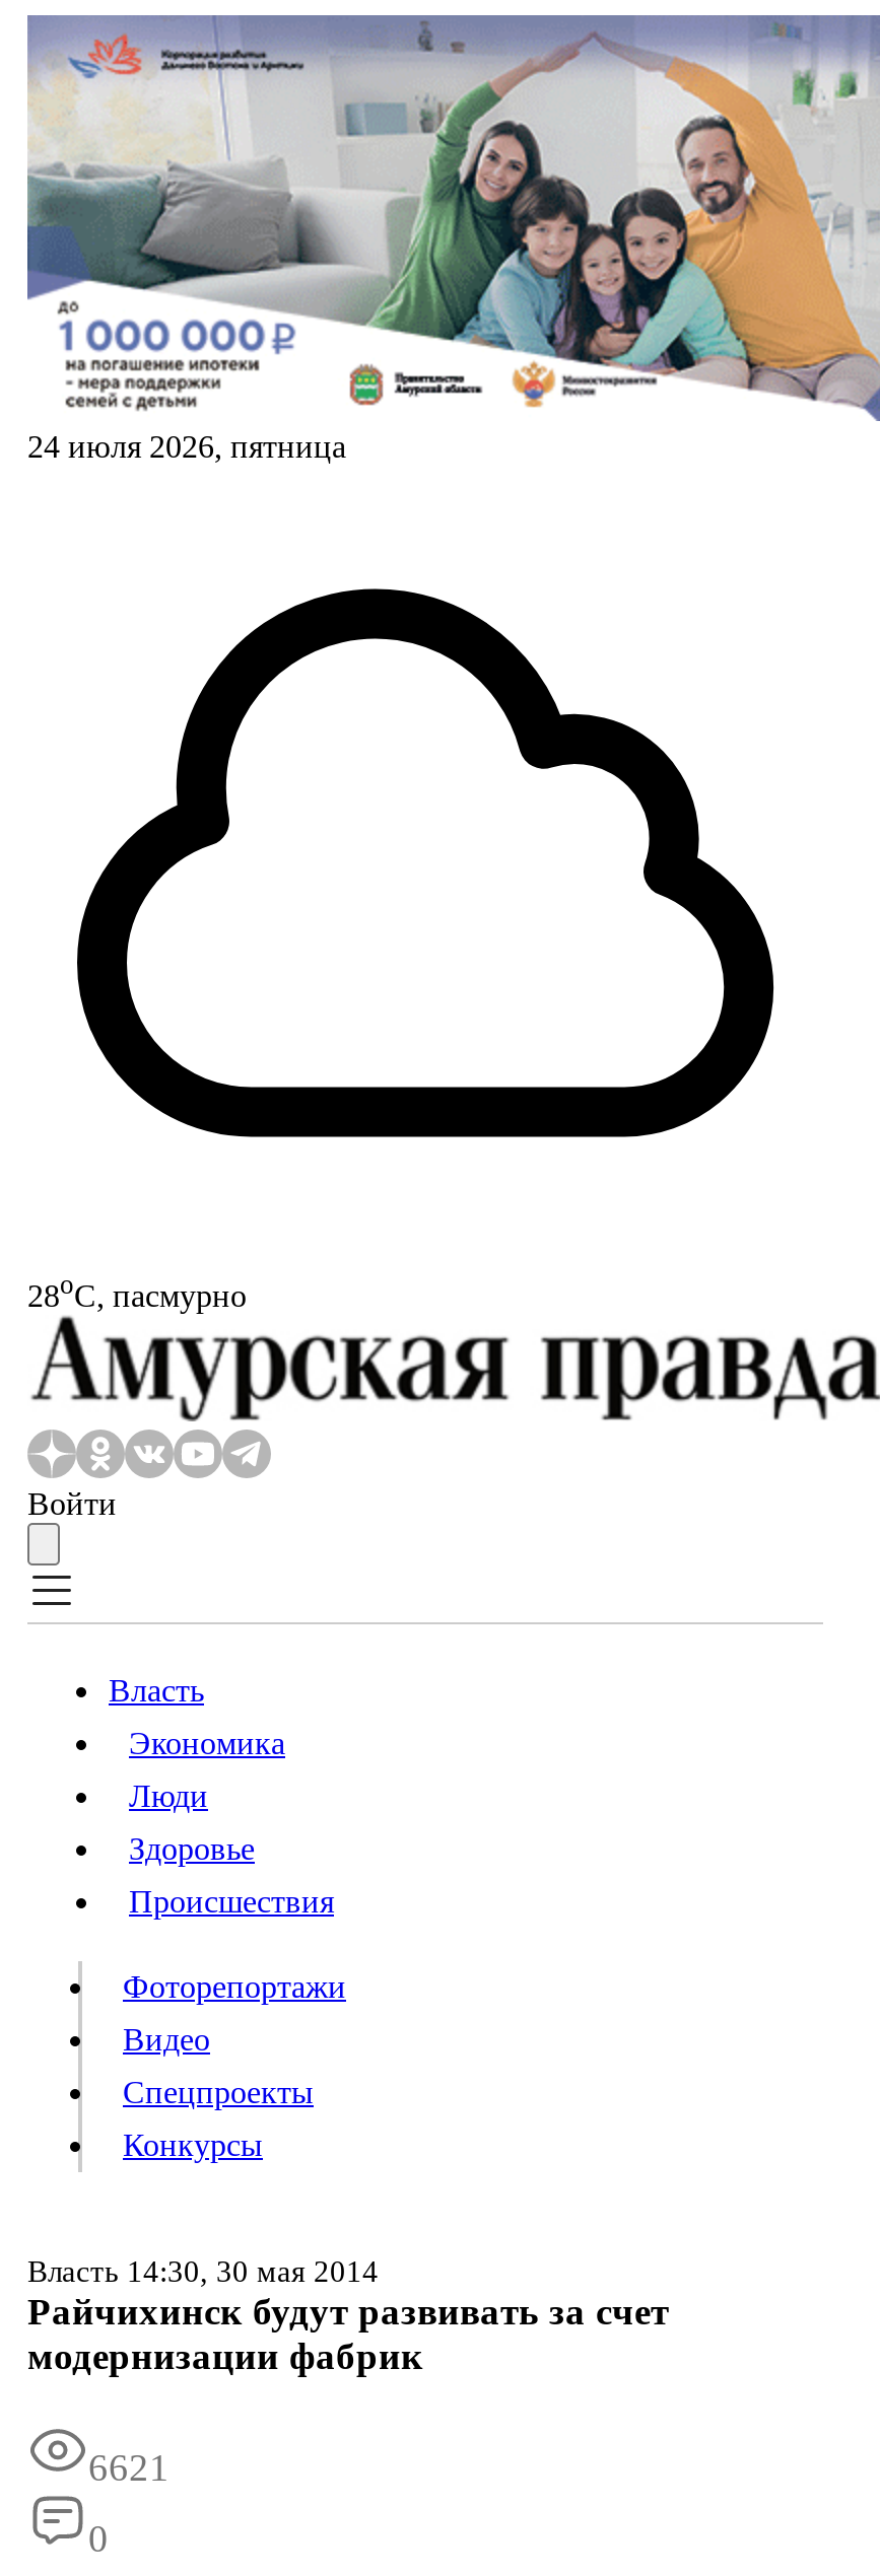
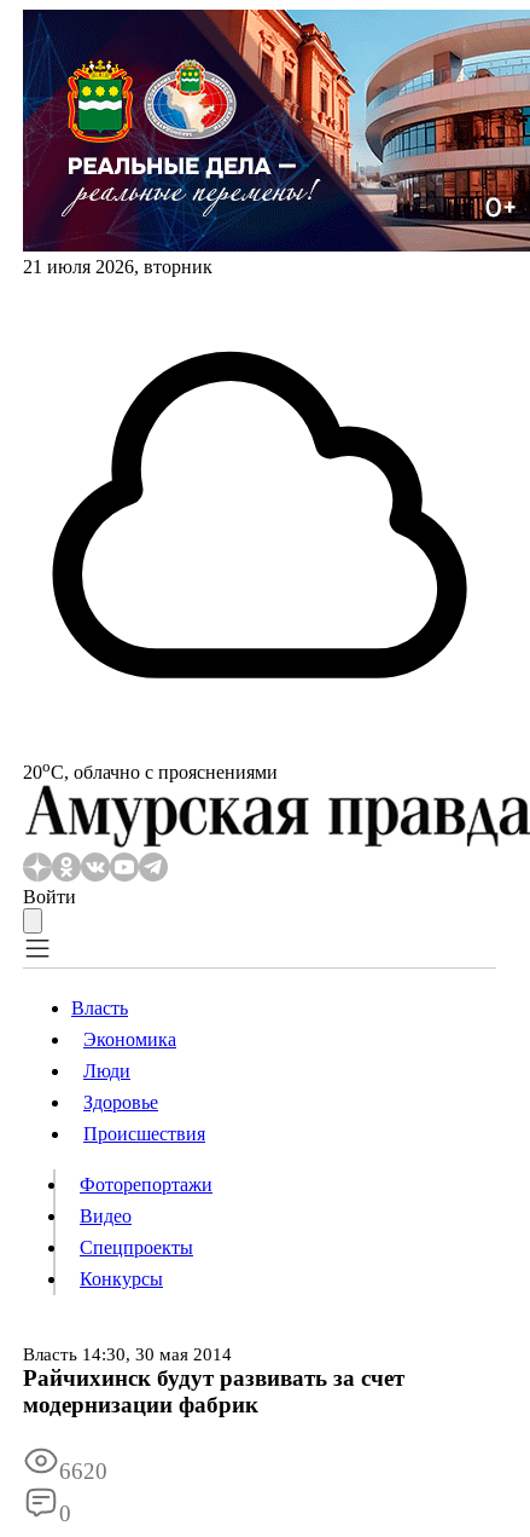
[25,13,874,464] [image] | 24 июля 2026, пятница -> [22,8,526,277] [image] | 21 июля 2026, вторник
[27,1269,247,1312] 28oС, пасмурно -> [23,757,278,783] 20oС, облачно с прояснениями
[88,2447,170,2489] 6621 -> [59,1459,107,1484] 6620

